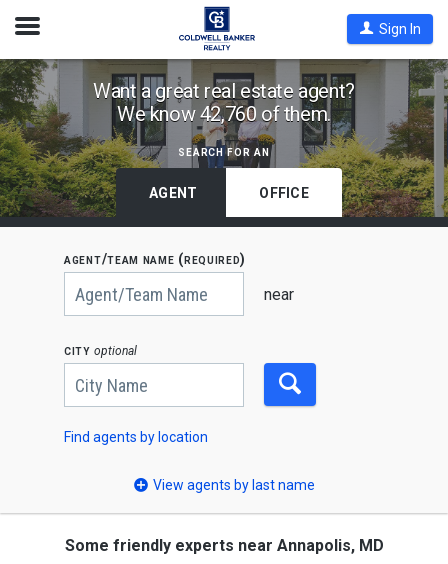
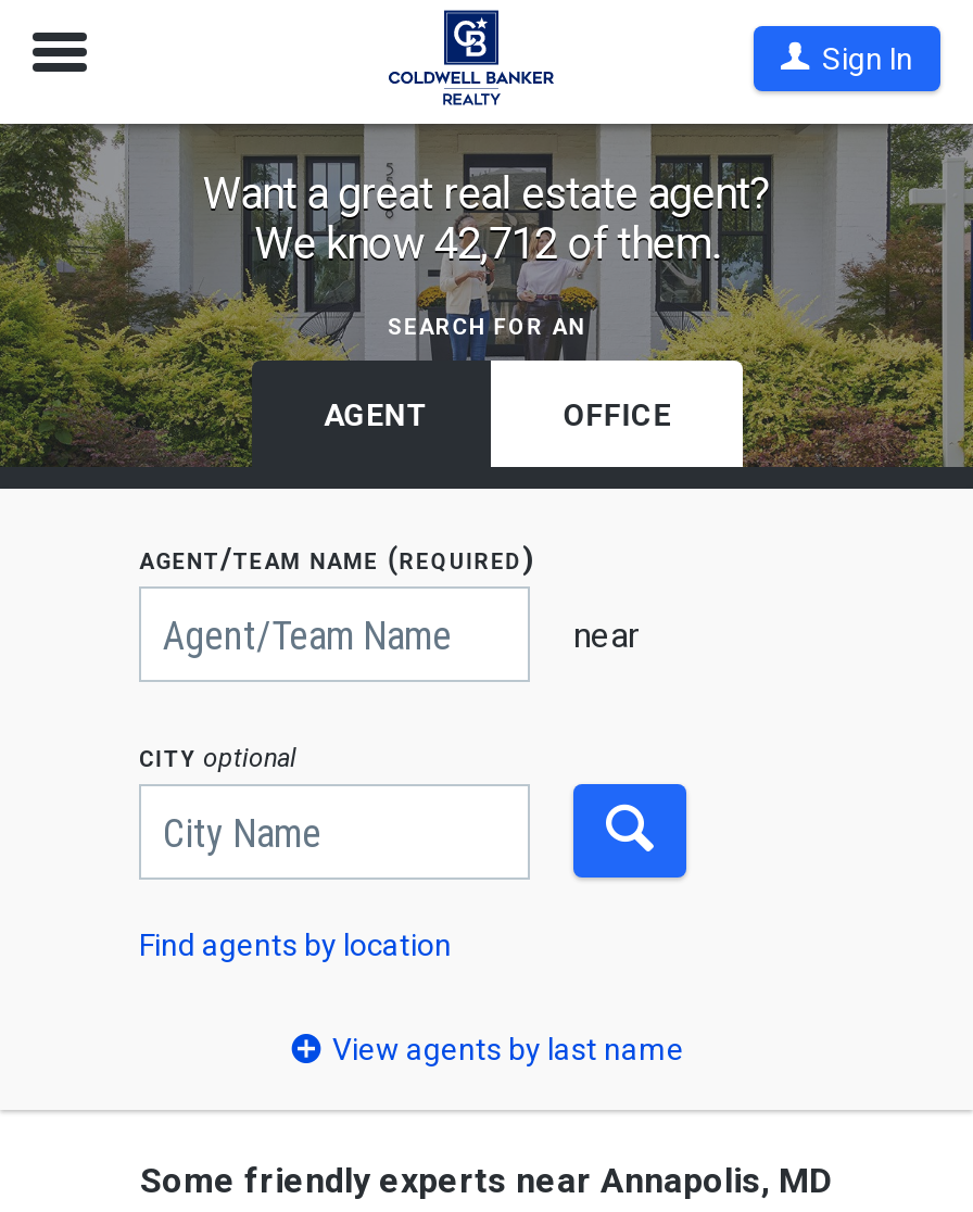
[117,102,331,126] We know 42,760 of them. -> [254,217,719,269] We know 42,712 of them.

